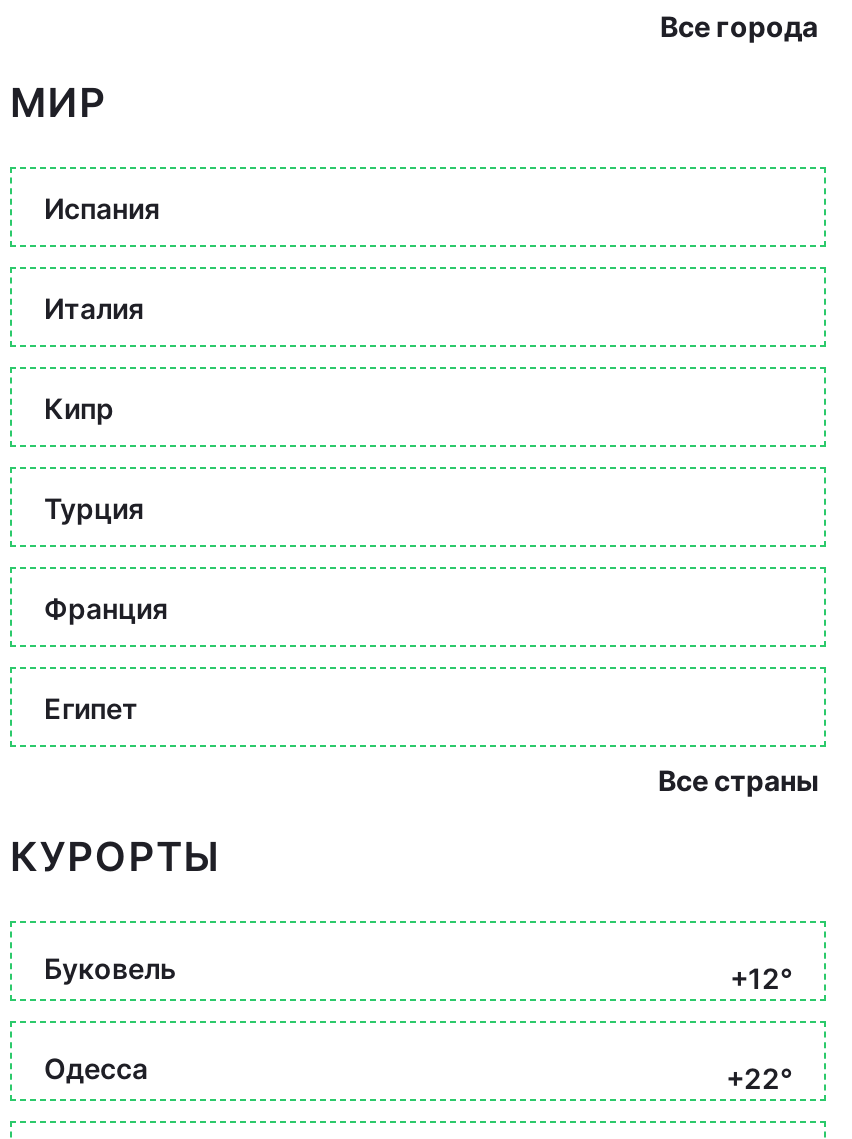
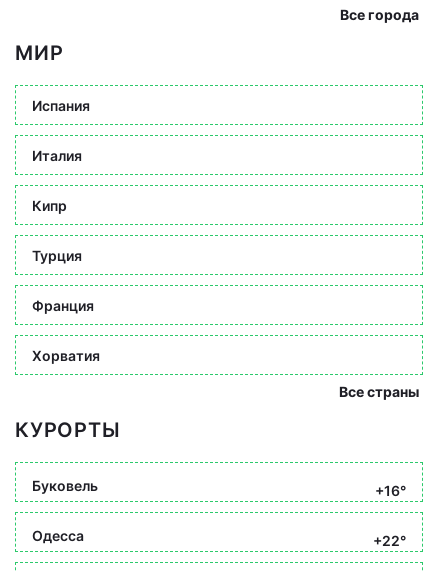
[44,690,138,724] Египет -> [32,346,100,363] Хорватия
[730,961,792,995] +12° -> [375,482,406,499] +16°

